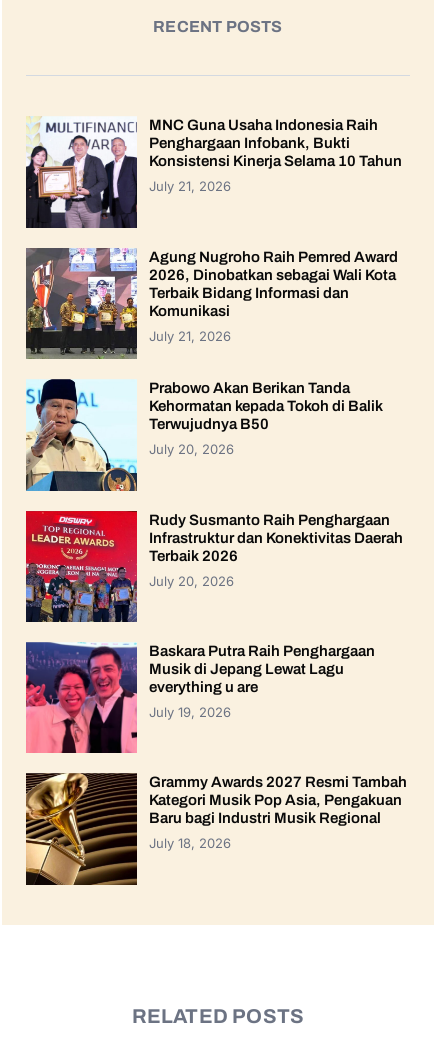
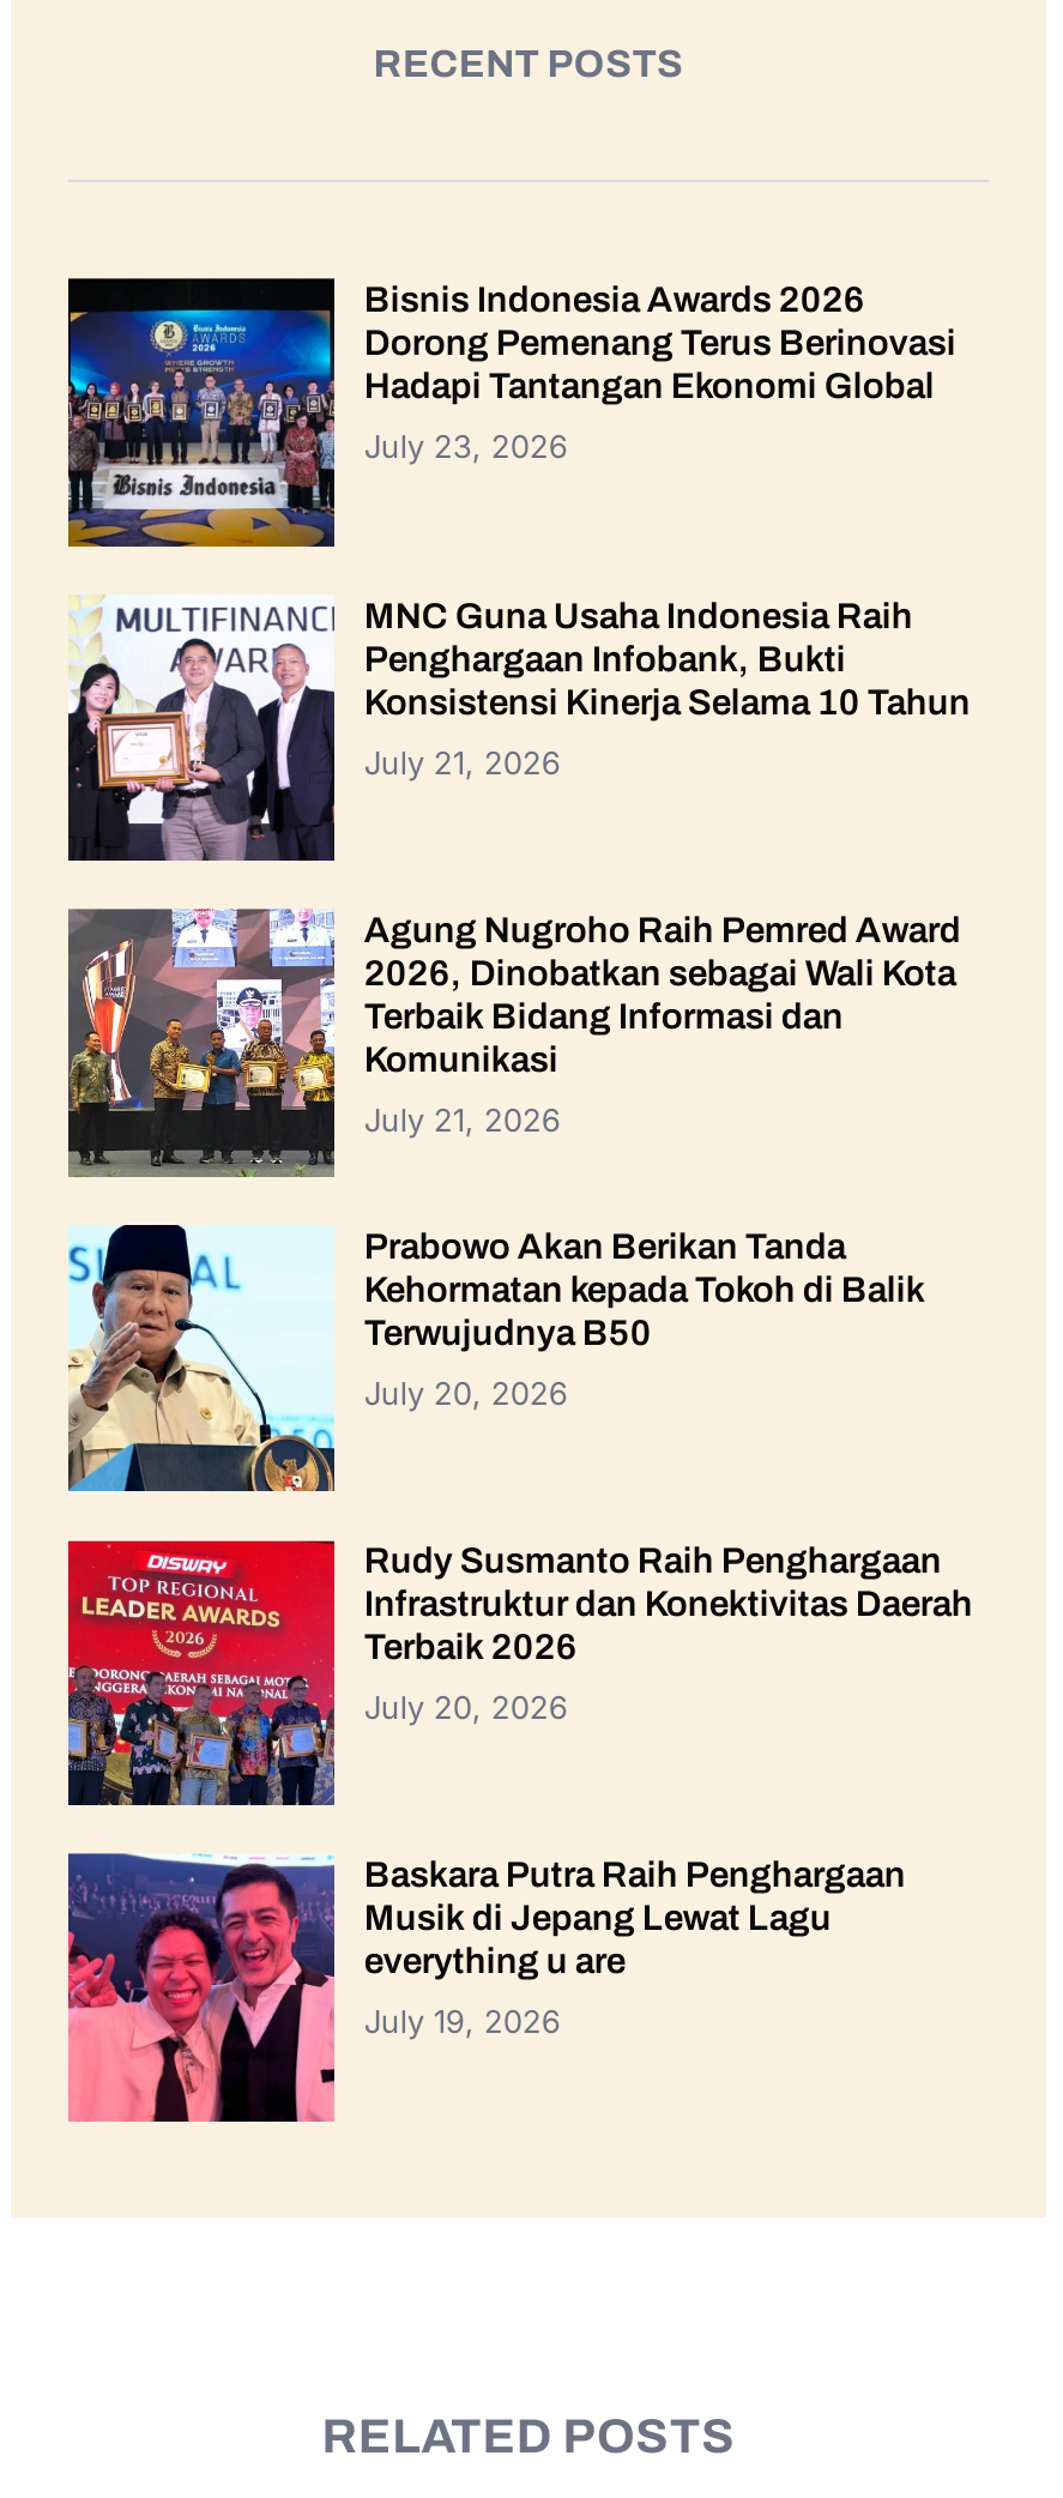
none -> [66,276,956,549] [image] | Bisnis Indonesia Awards 2026 | Dorong Pemenang Terus Berinovasi | Hadapi Tantangan Ekonomi Global | July 23, 2026
moved [24,117,403,720] -> [64,595,973,2041]: [image] | MNC Guna Usaha Indonesia Raih | Penghargaan Infobank, Bukti | ... | everything u are | July 19, 2026
[25,772,407,886] [image] | Grammy Awards 2027 Resmi Tambah | Kategori Musik Pop Asia, Pengakuan | Baru bagi Industri Musik Regional | July 18, 2026 -> none

